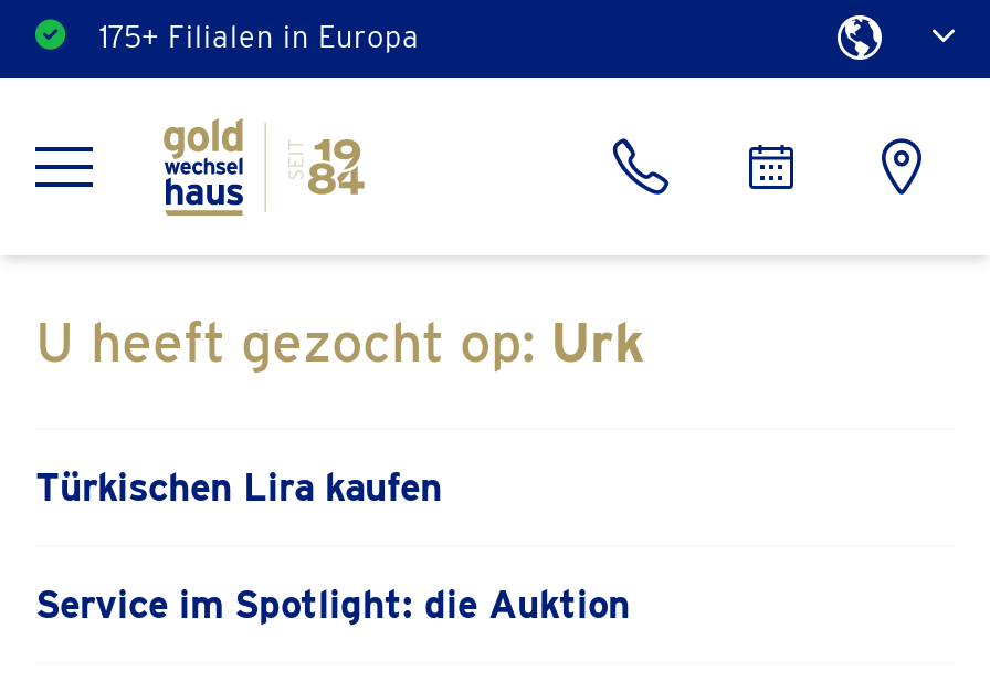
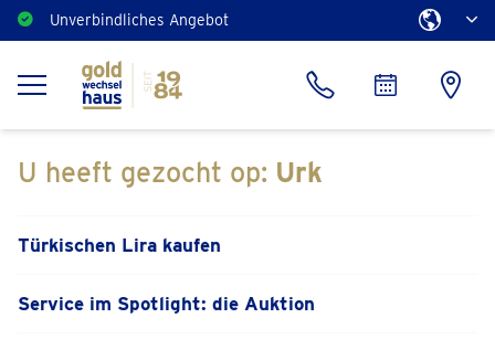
[99,19,420,54] 175+ Filialen in Europa -> [50,11,229,29] Unverbindliches Angebot

